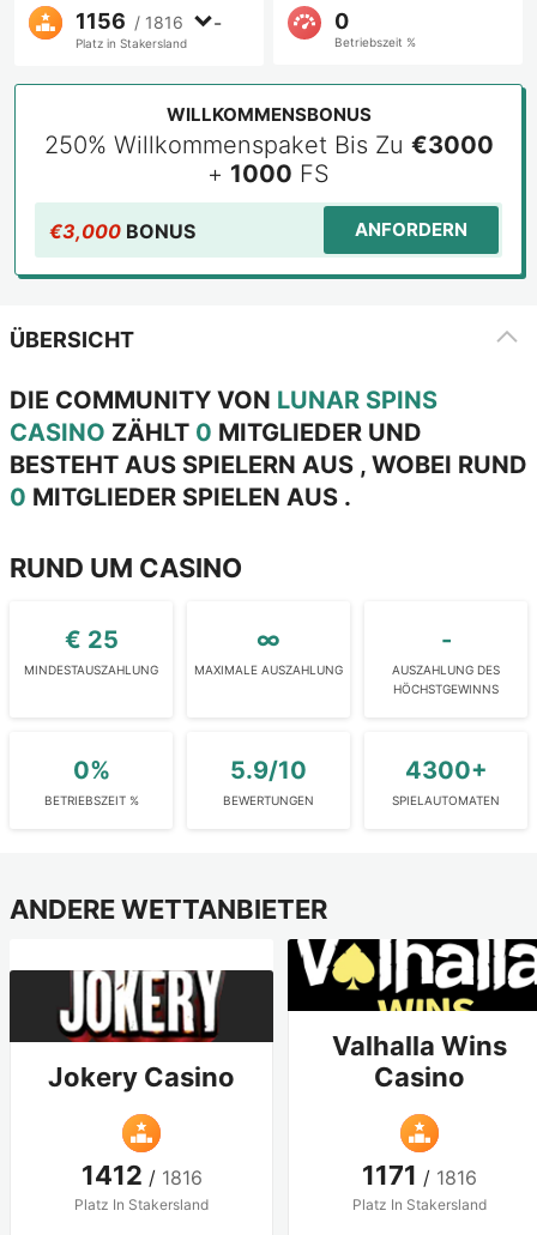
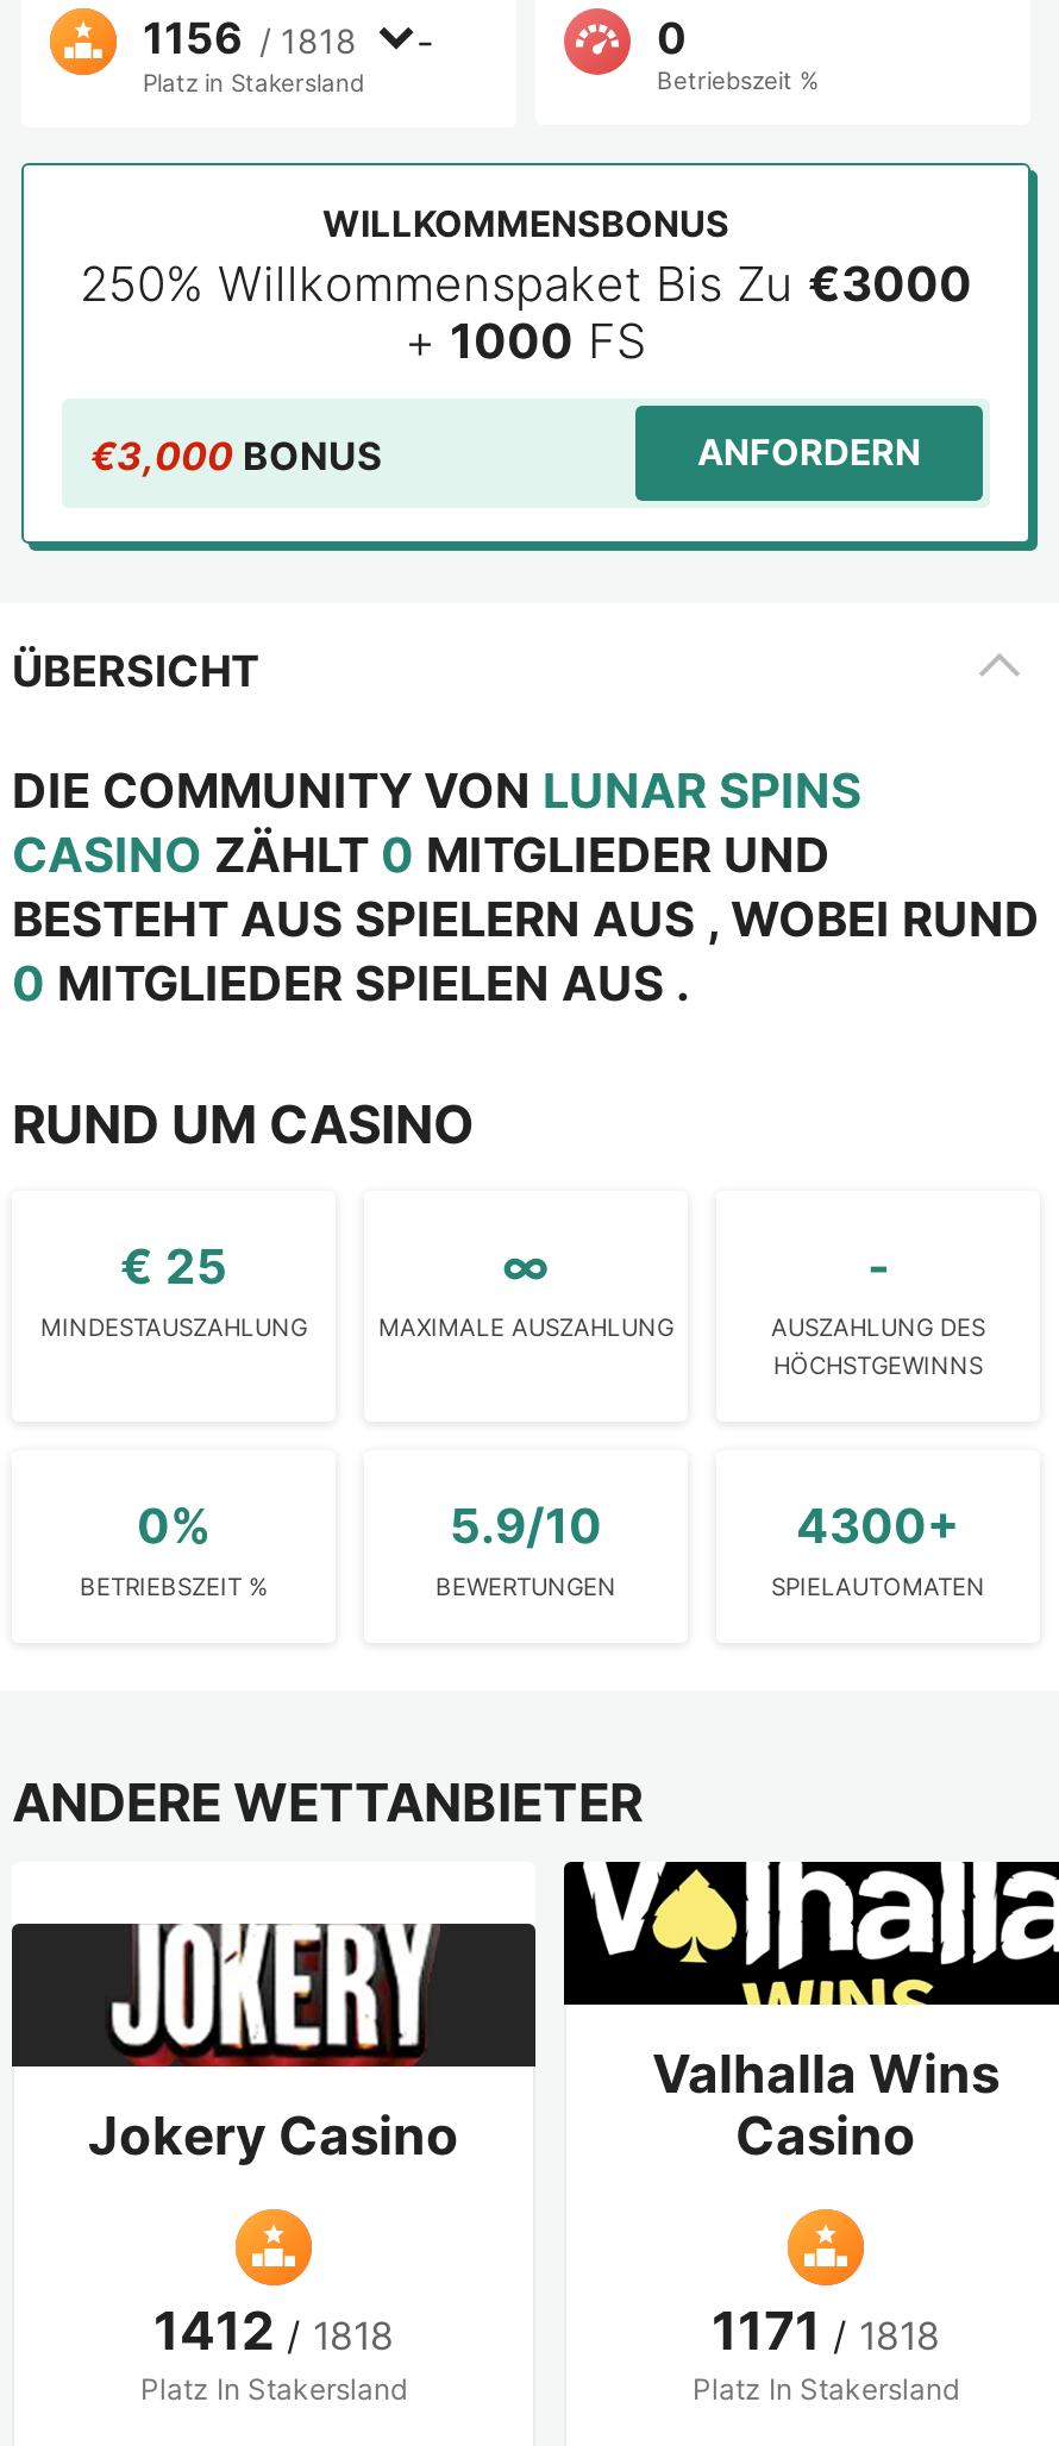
[76,8,183,34] 1156 / 1816 -> [143,13,357,63] 1156 / 1818
[81,1160,202,1191] 1412 / 1816 -> [153,2300,394,2362] 1412 / 1818
[362,1160,477,1191] 1171 / 1816 -> [712,2300,940,2362] 1171 / 1818

